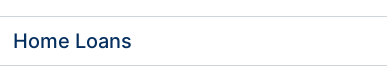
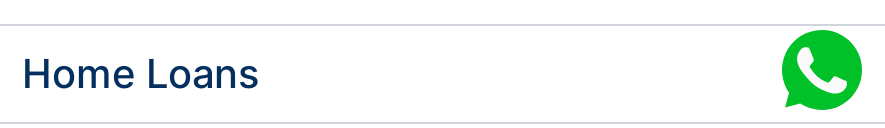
none -> [780,28,864,112] [image]

